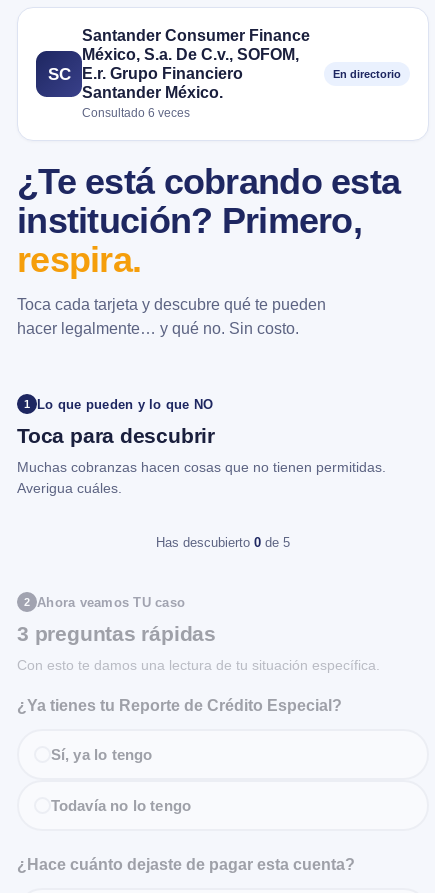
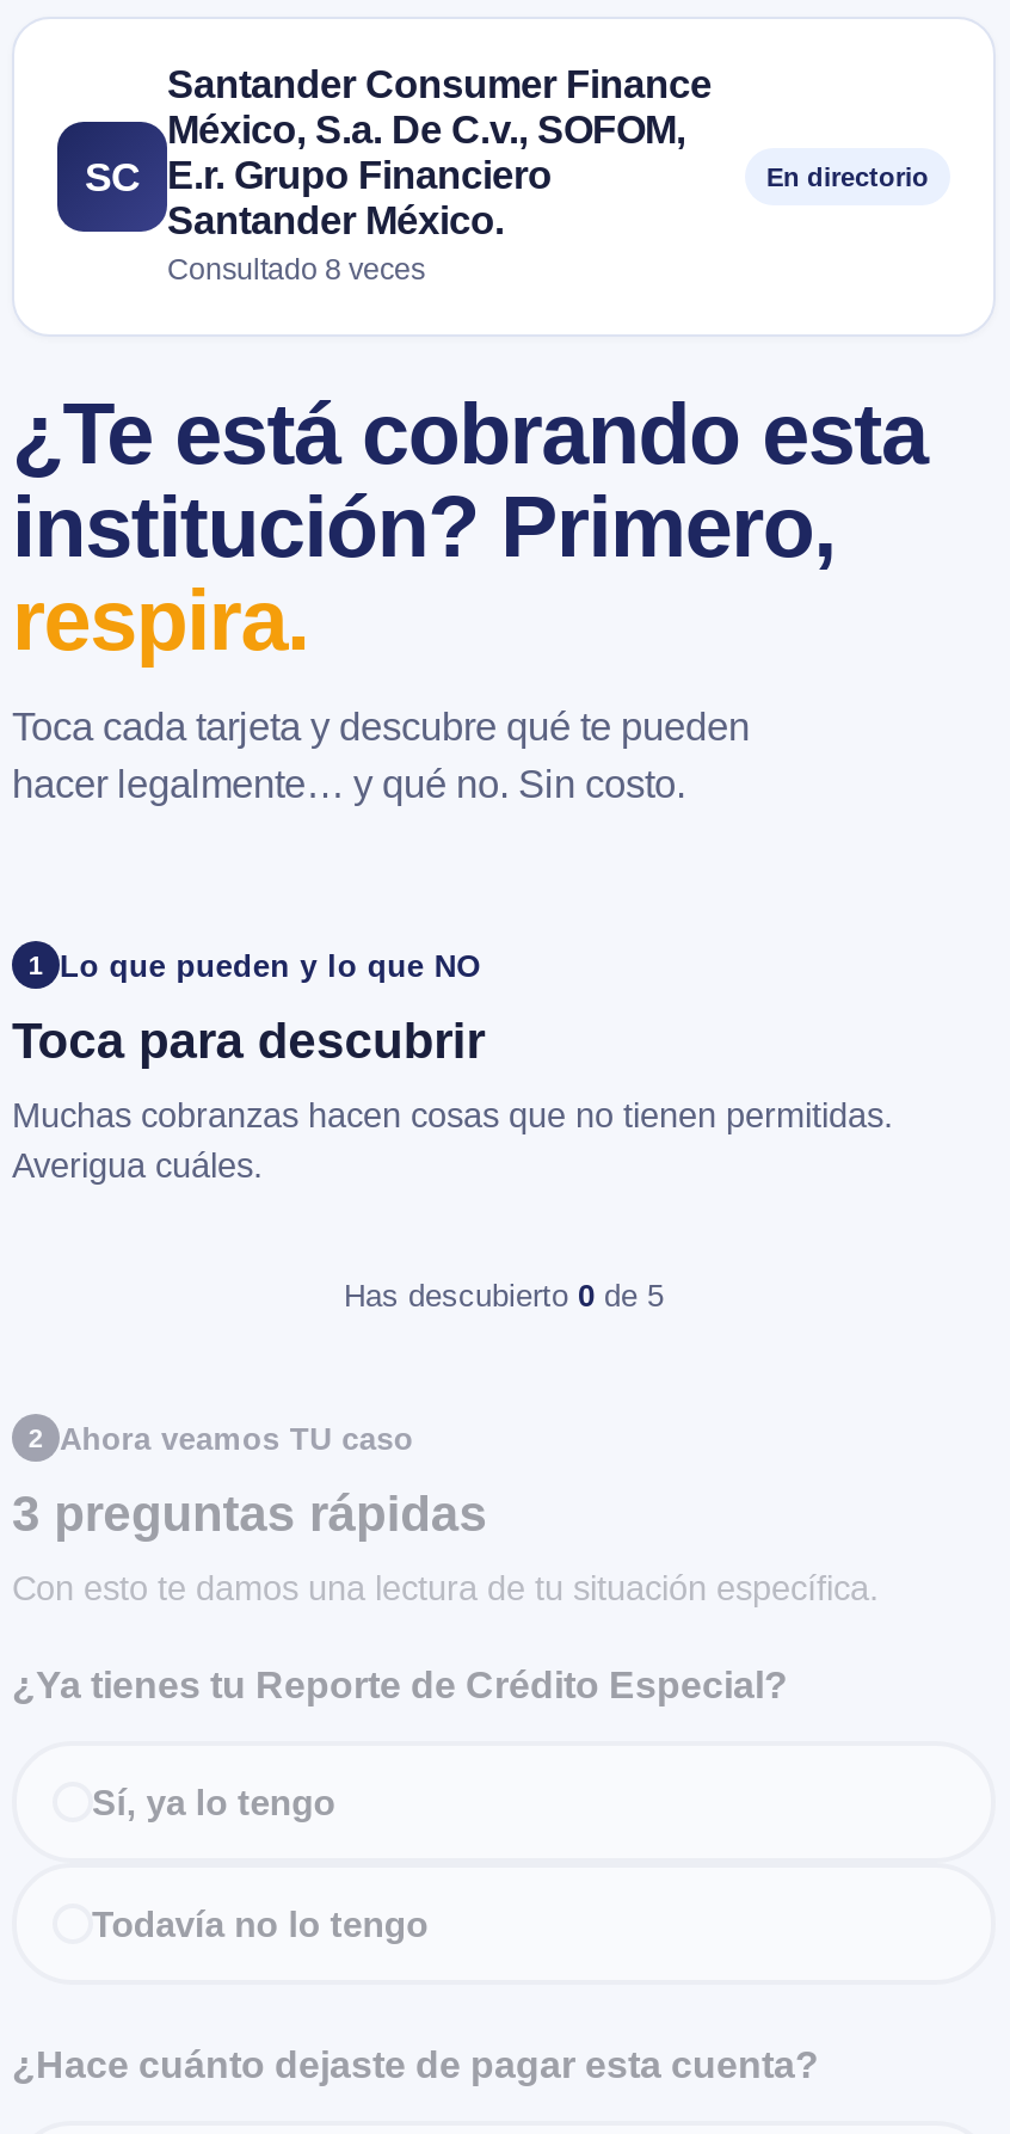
[82,106,190,120] Consultado 6 veces -> [167,254,425,288] Consultado 8 veces

